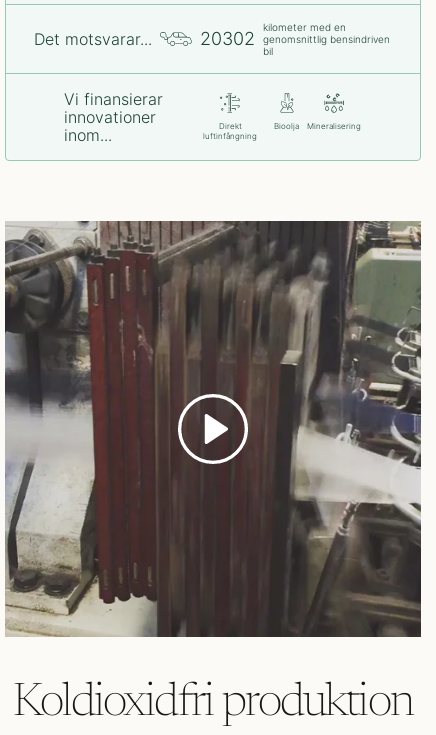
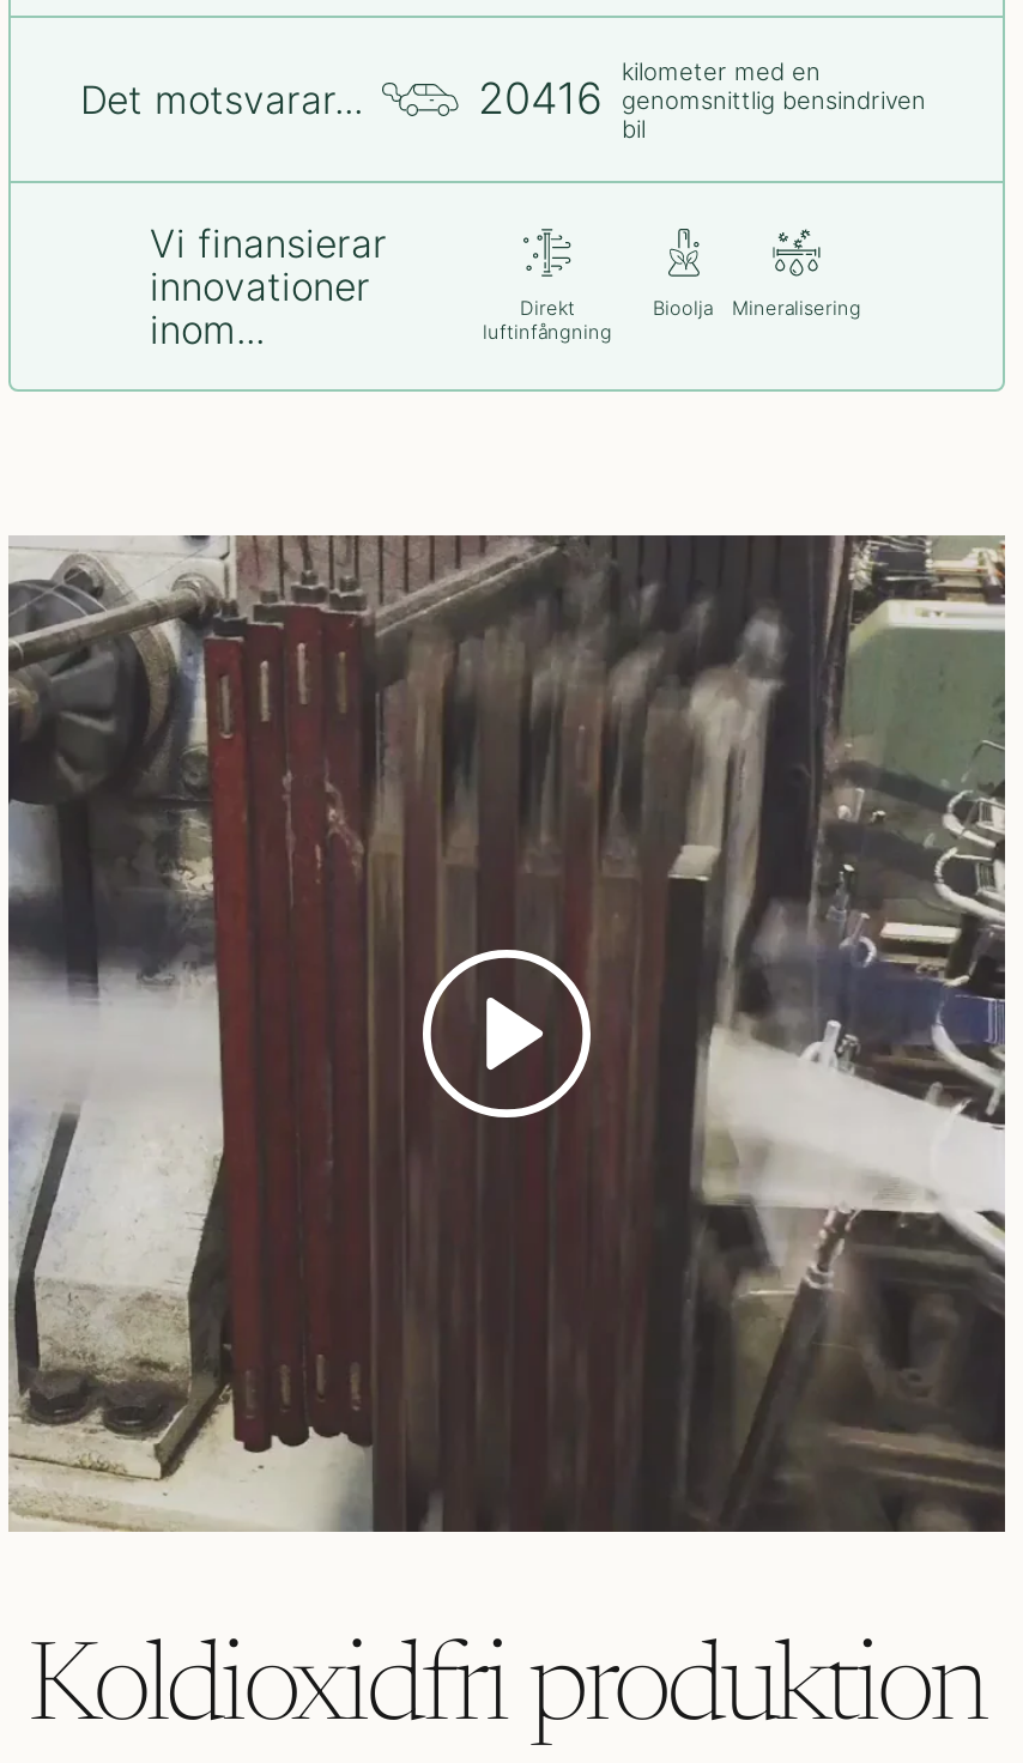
[199,28,389,49] 20302 genomsnittlig bensindriven -> [478,73,926,123] 20416 genomsnittlig bensindriven

